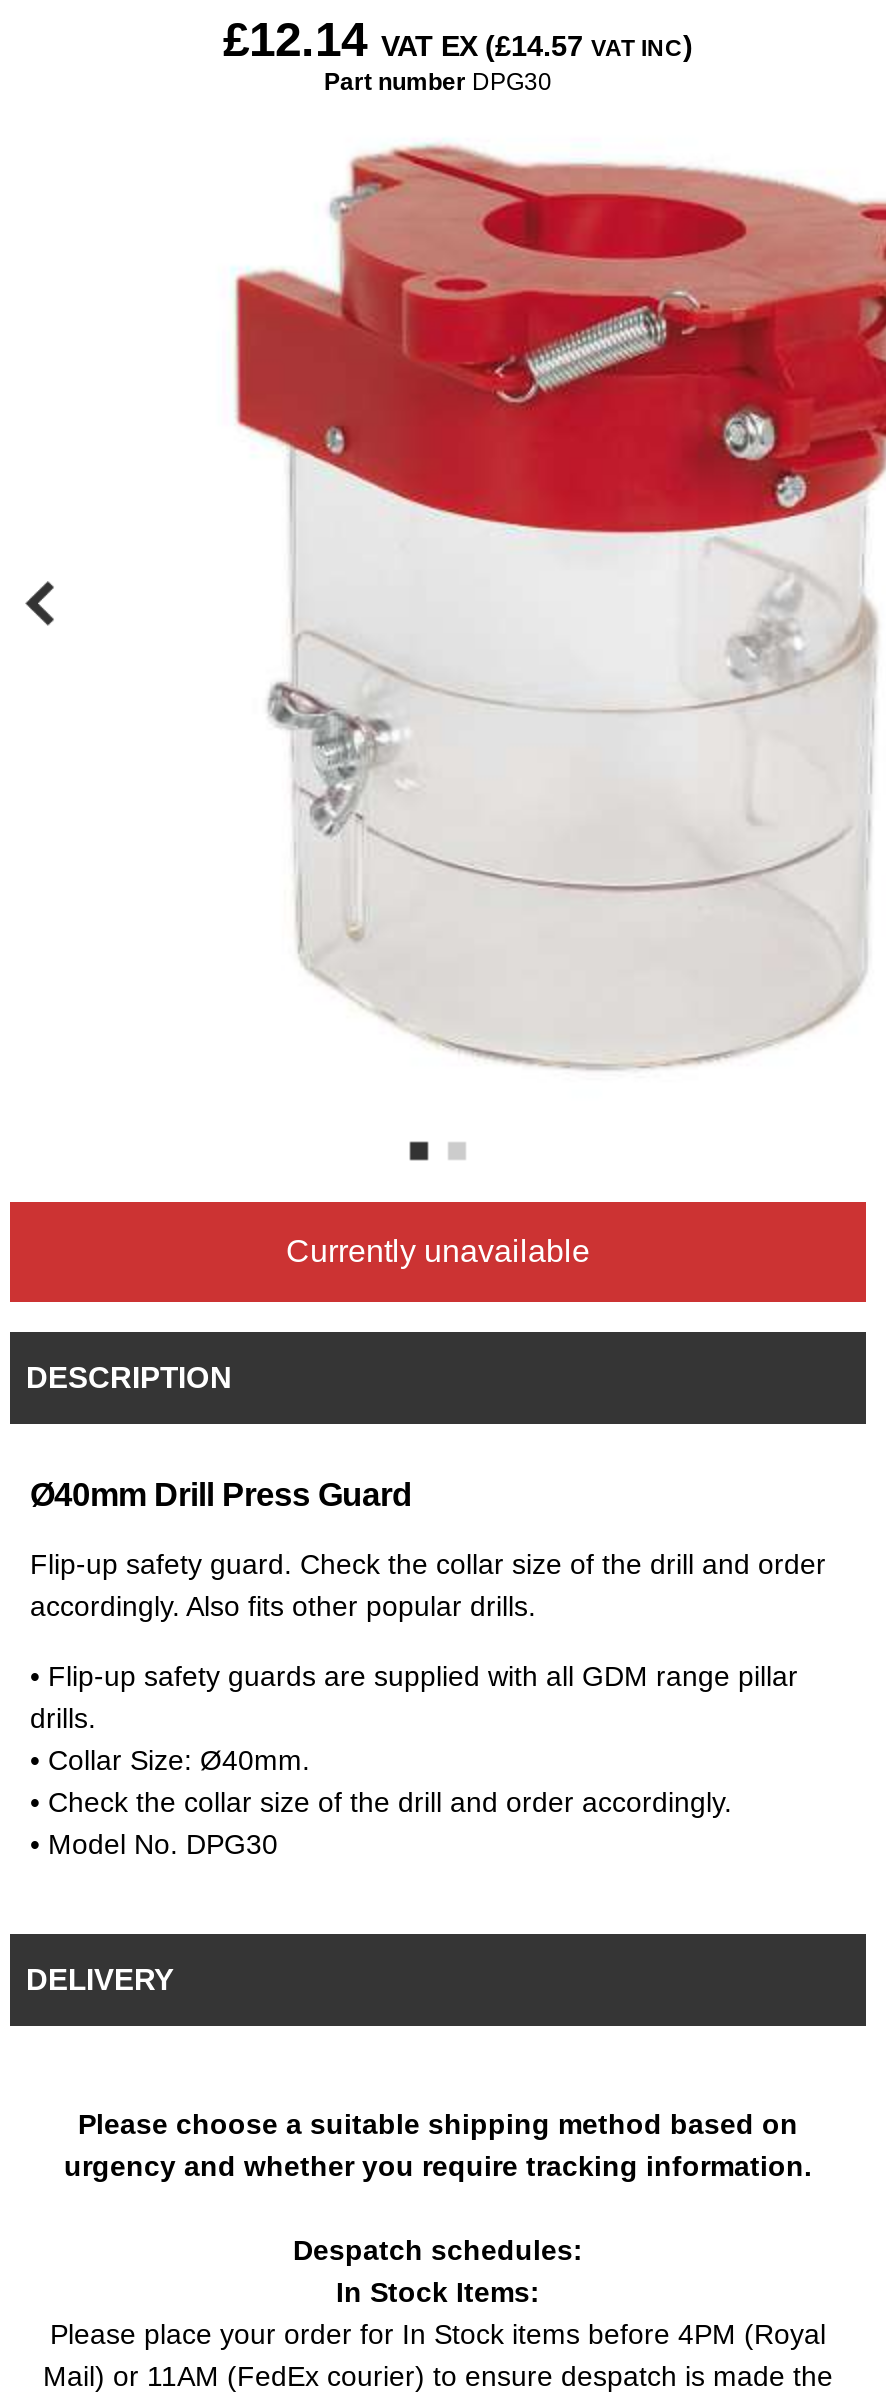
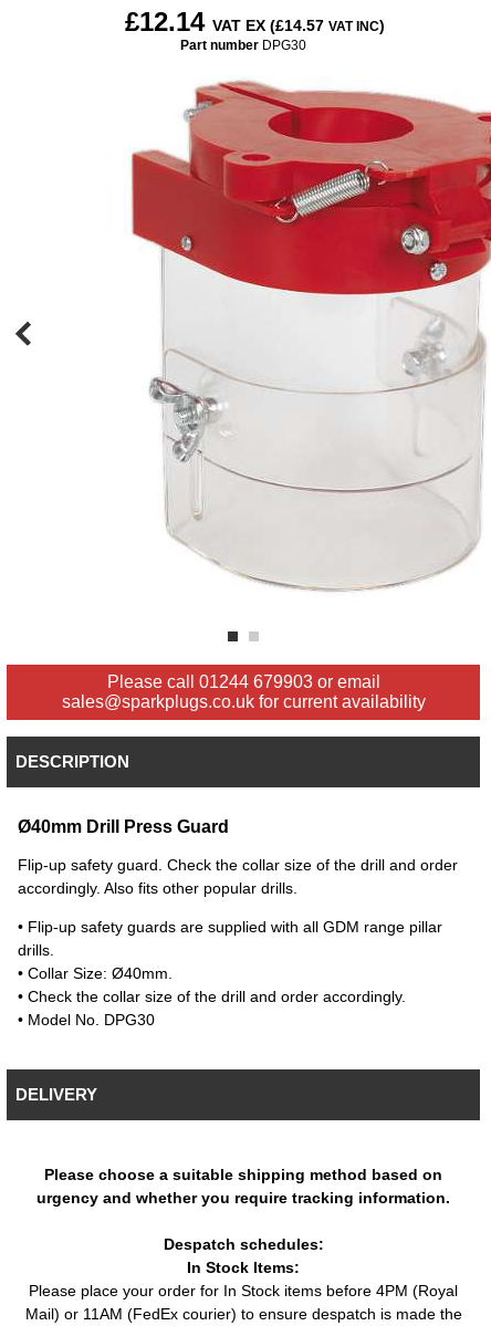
[286,1234,590,1268] Currently unavailable -> [61,672,425,711] Please call 01244 679903 or email | sales@sparkplugs.co.uk for current availability

